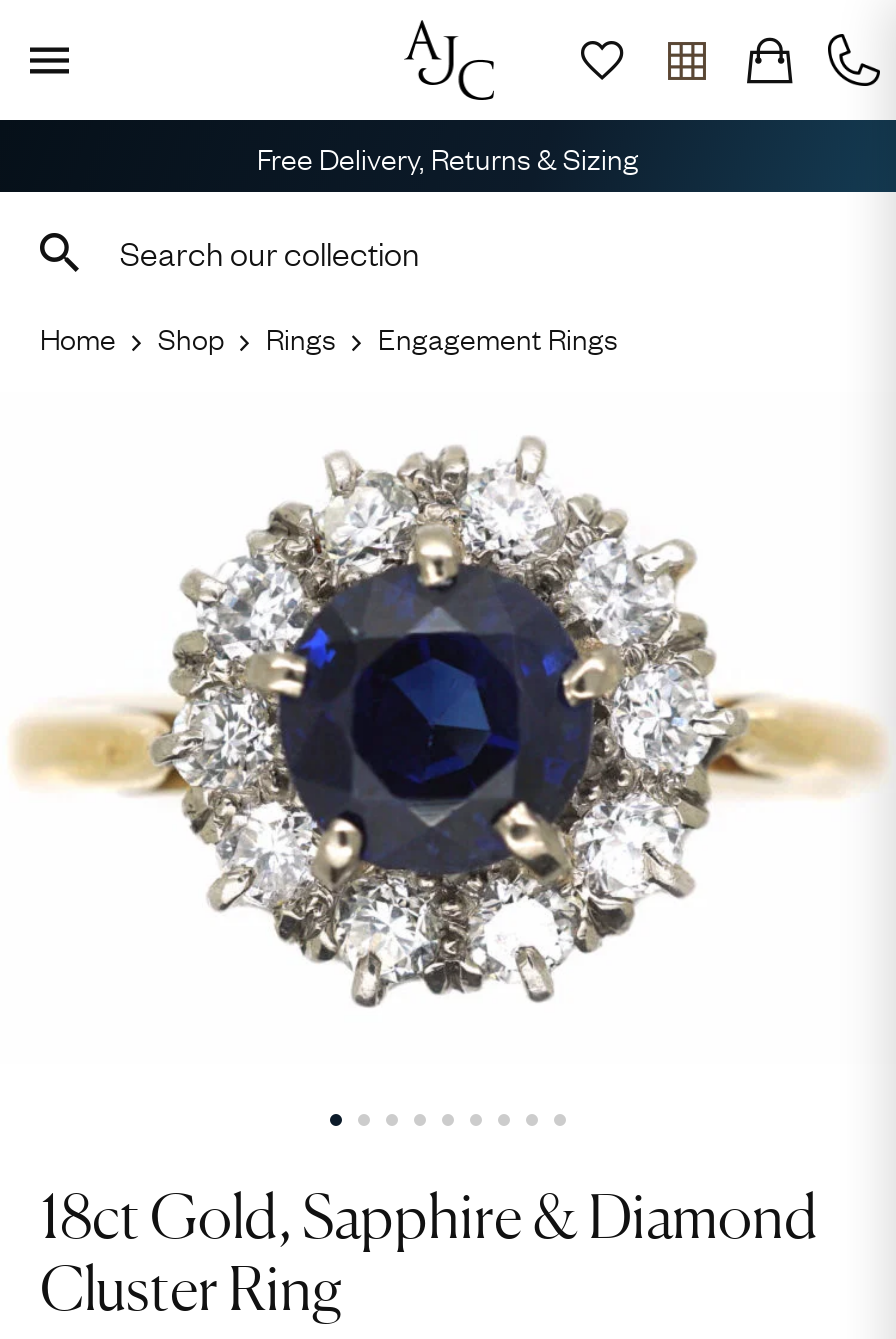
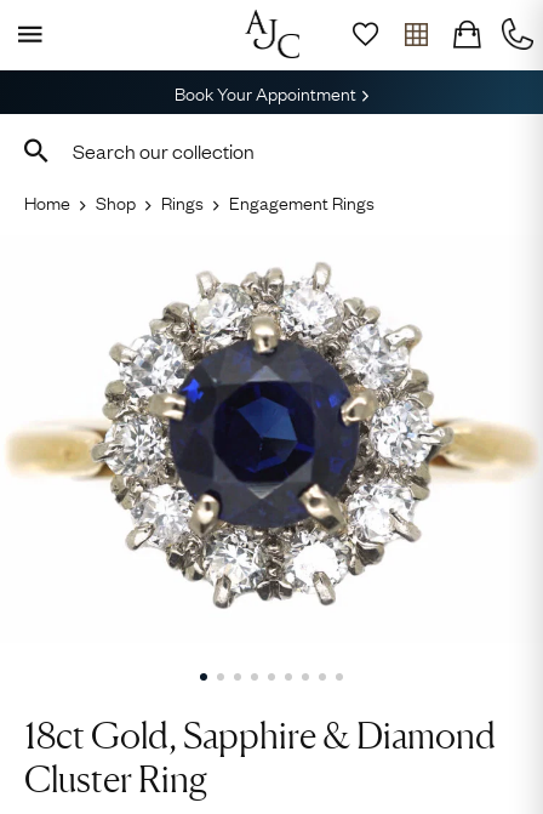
[257,134,639,178] Free Delivery, Returns & Sizing -> [175,79,356,106] Book Your Appointment

